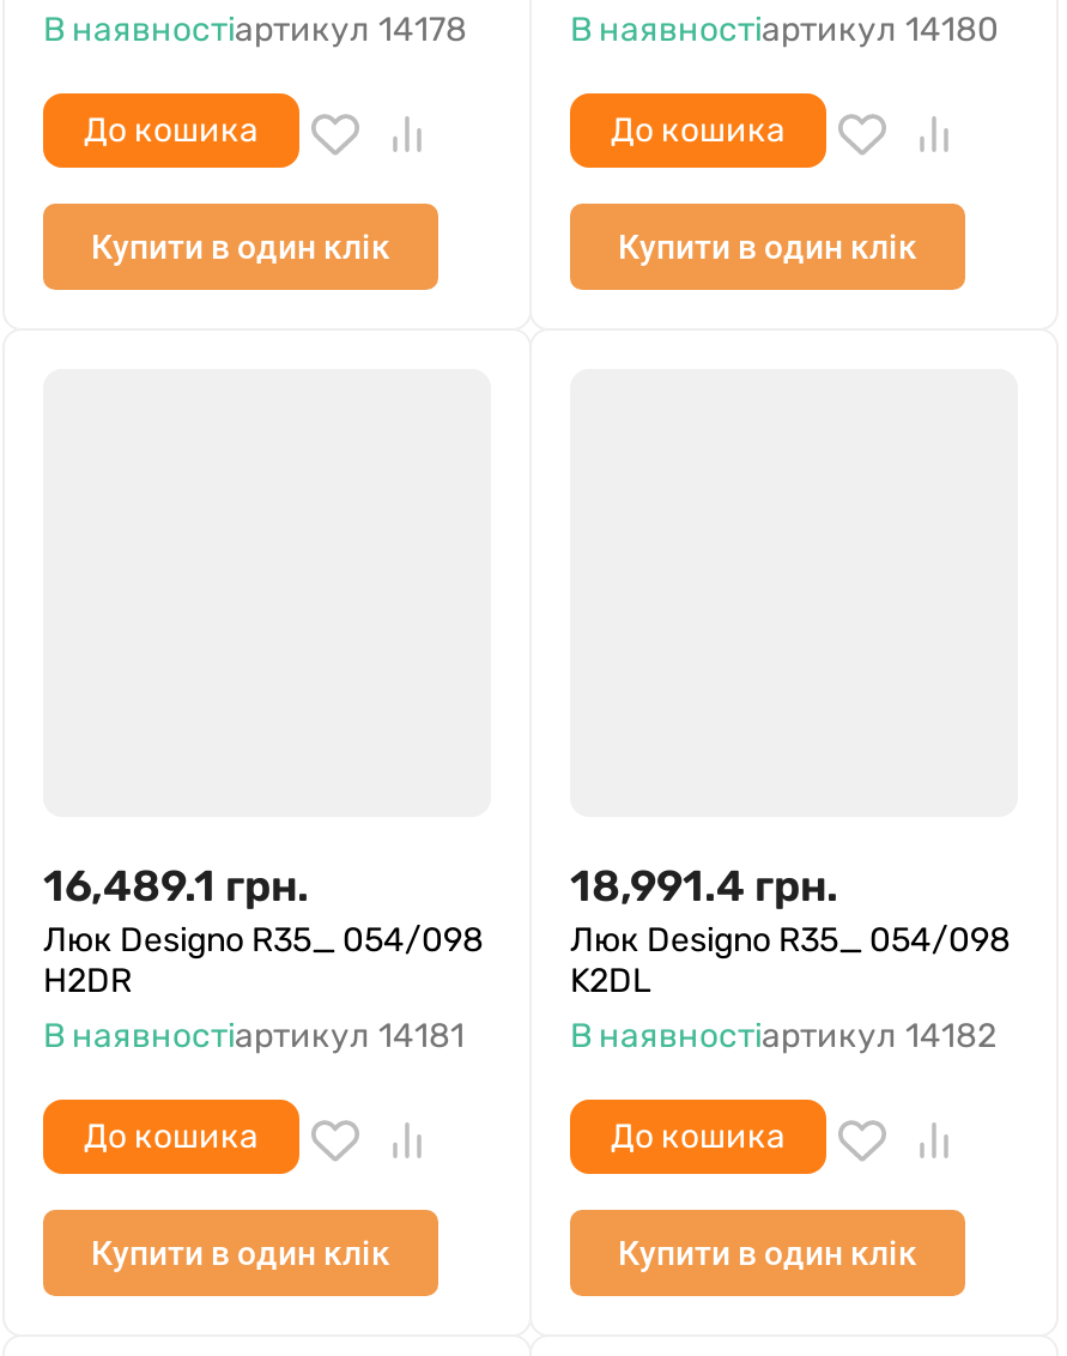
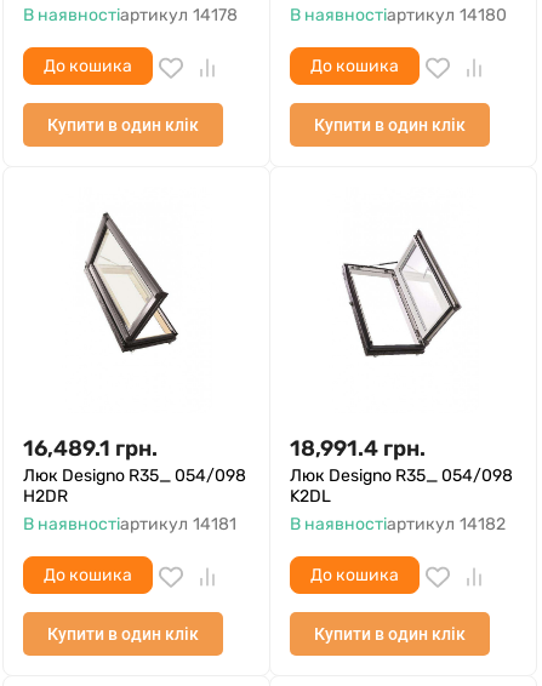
none -> [84,212,178,353] [image]
none -> [342,229,462,358] [image]

